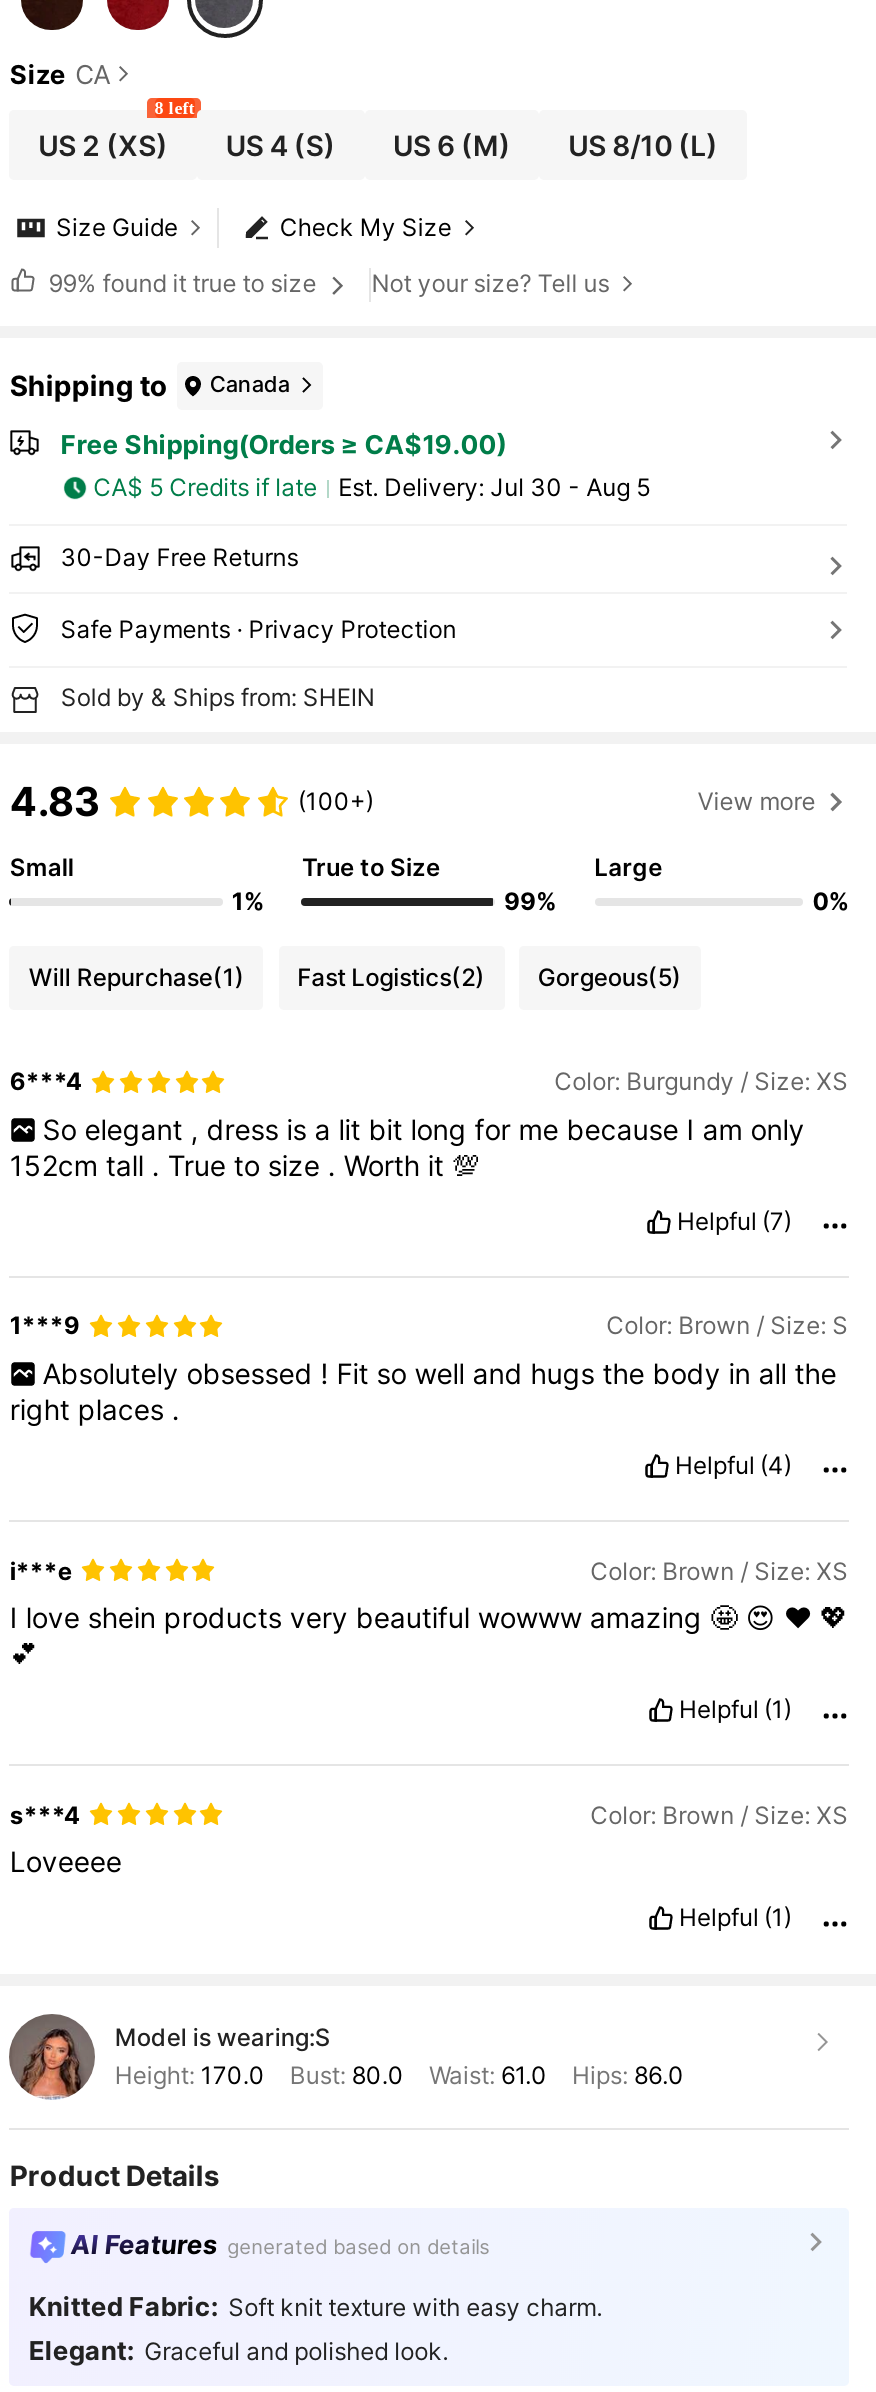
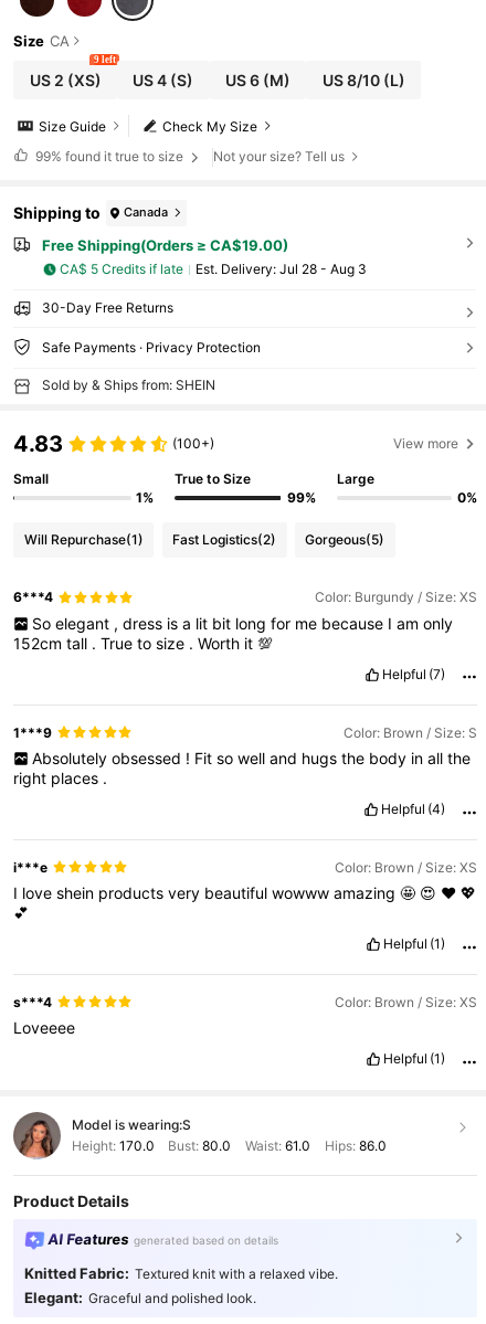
[155,98,195,118] 8 left -> [94,54,116,65] 9 left
[338,473,650,503] Est. Delivery: Jul 30 - Aug 5 -> [195,261,366,278] Est. Delivery: Jul 28 - Aug 3
[29,2290,602,2322] Knitted Fabric: Soft knit texture with easy charm. -> [24,1264,338,1282] Knitted Fabric: Textured knit with a relaxed vibe.

